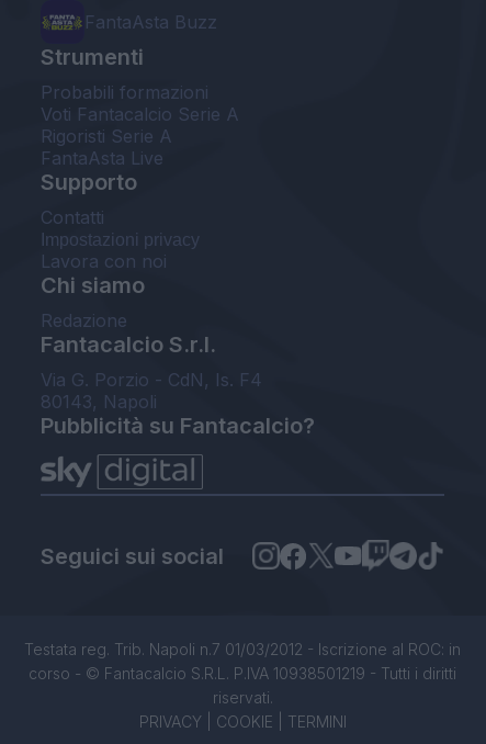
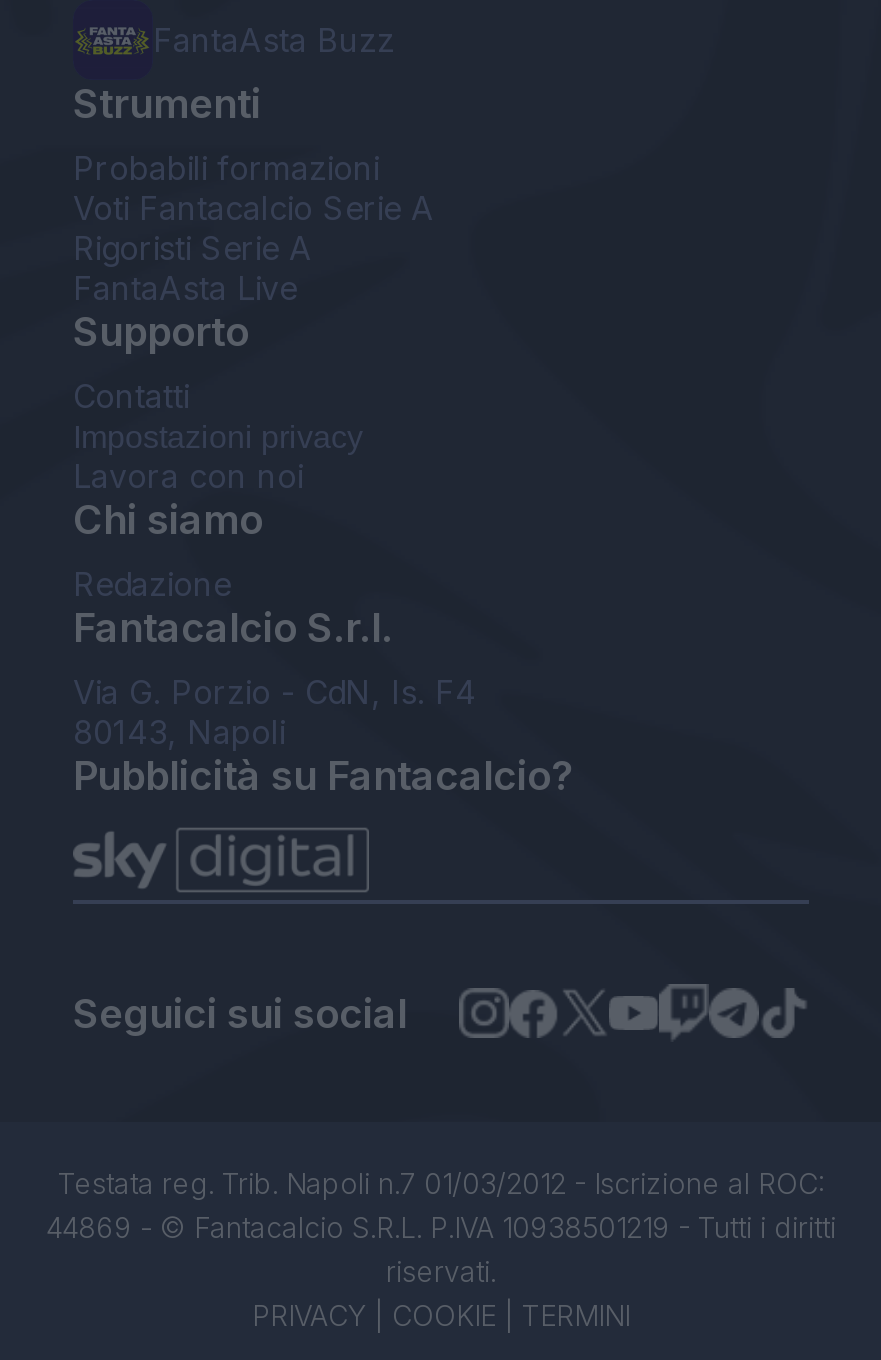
[24,640,461,682] Testata reg. Trib. Napoli n.7 01/03/2012 - Iscrizione al ROC: in | corso - © Fantacalcio S.R.L. P.IVA 10938501219 - Tutti i diritti -> [46,1166,836,1244] Testata reg. Trib. Napoli n.7 01/03/2012 - Iscrizione al ROC: | 44869 - © Fantacalcio S.R.L. P.IVA 10938501219 - Tutti i diritti

